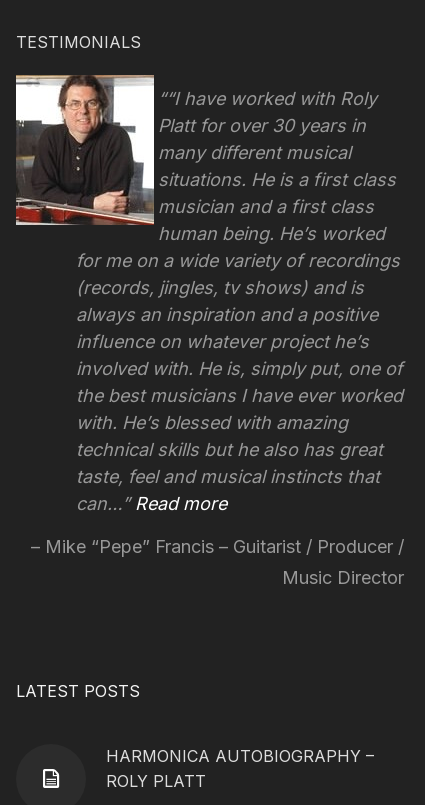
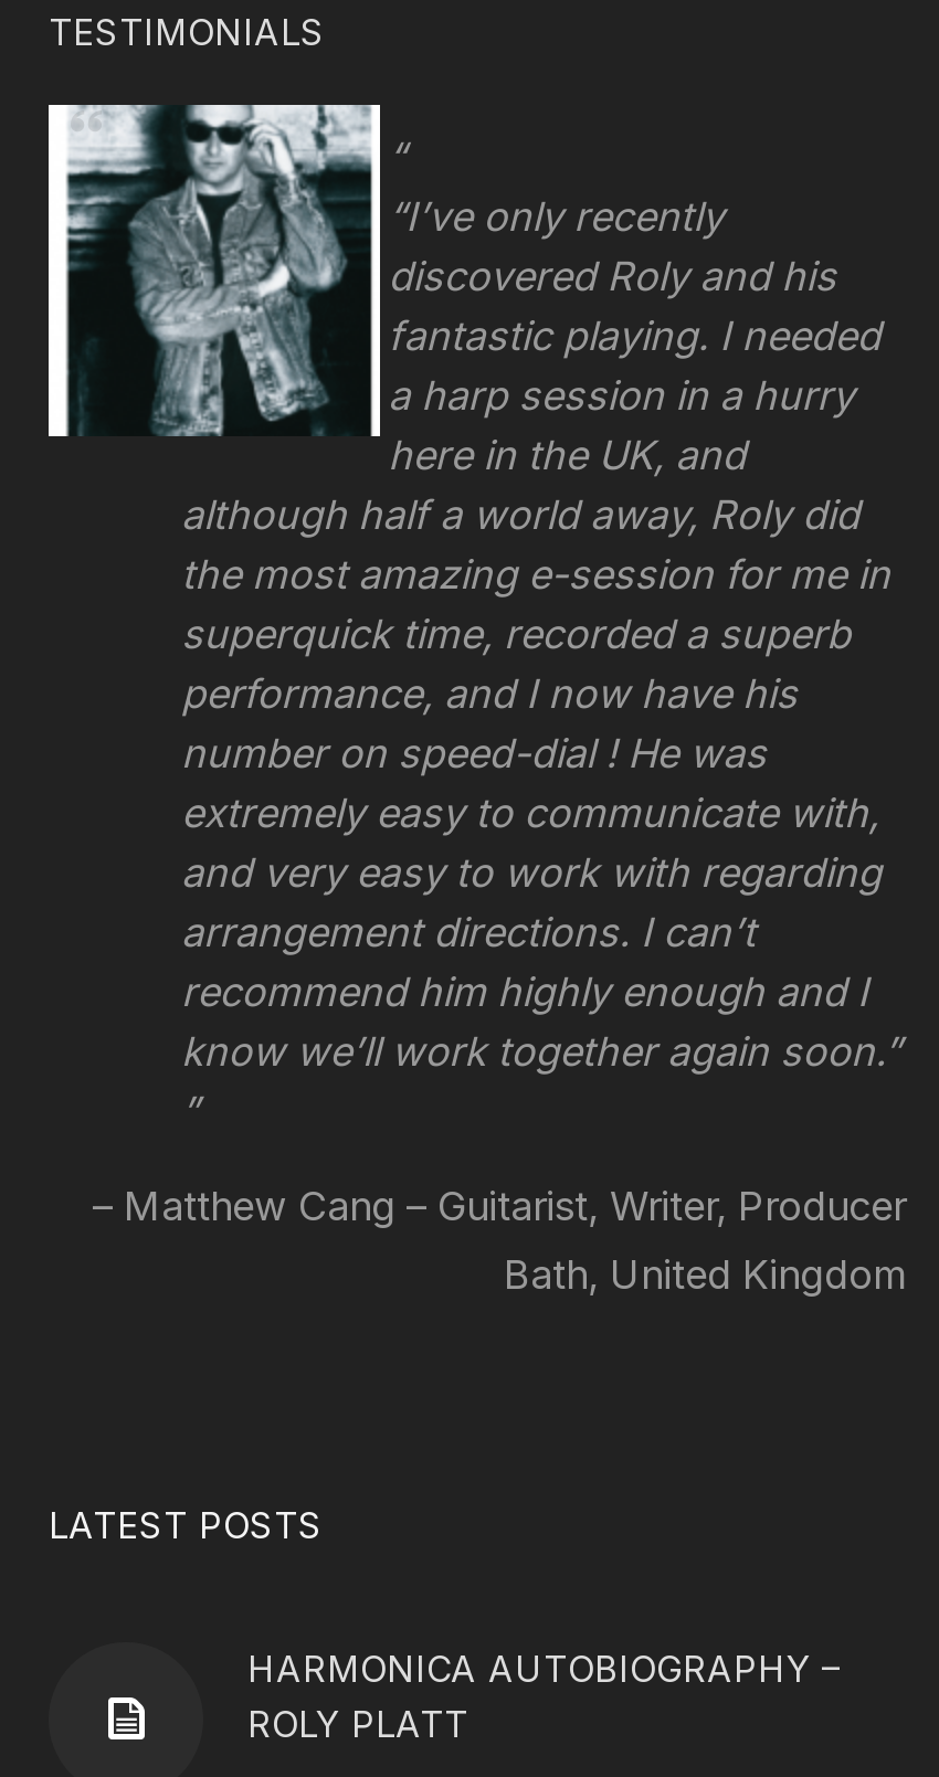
[15,74,403,514] [image] | “I have worked with Roly | Platt for over 30 years in | many different musical | situations. He is a first class | musician and a first class | human being. He’s worked | for me on a wide variety of recordings | (records, jingles, tv shows) and is | always an inspiration and a positive | influence on whatever project he’s | involved with. He is, simply put, one of | the best musicians I have ever worked | with. He’s blessed with amazing | technical skills but he also has great | taste, feel and musical instincts that | can… | Read more -> [46,103,901,1075] [image] | “I’ve only recently | discovered Roly and his | fantastic playing. I needed | a harp session in a hurry | here in the UK, and | although half a world away, Roly did | the most amazing e-session for me in | superquick time, recorded a superb | performance, and I now have his | number on speed-dial ! He was | extremely easy to communicate with, | and very easy to work with regarding | arrangement directions. I can’t | recommend him highly enough and I | know we’ll work together again soon.”
[45,536,404,557] Mike “Pepe” Francis – Guitarist / Producer / -> [124,1183,906,1229] Matthew Cang – Guitarist, Writer, Producer
[282,567,404,588] Music Director -> [504,1251,906,1298] Bath, United Kingdom

